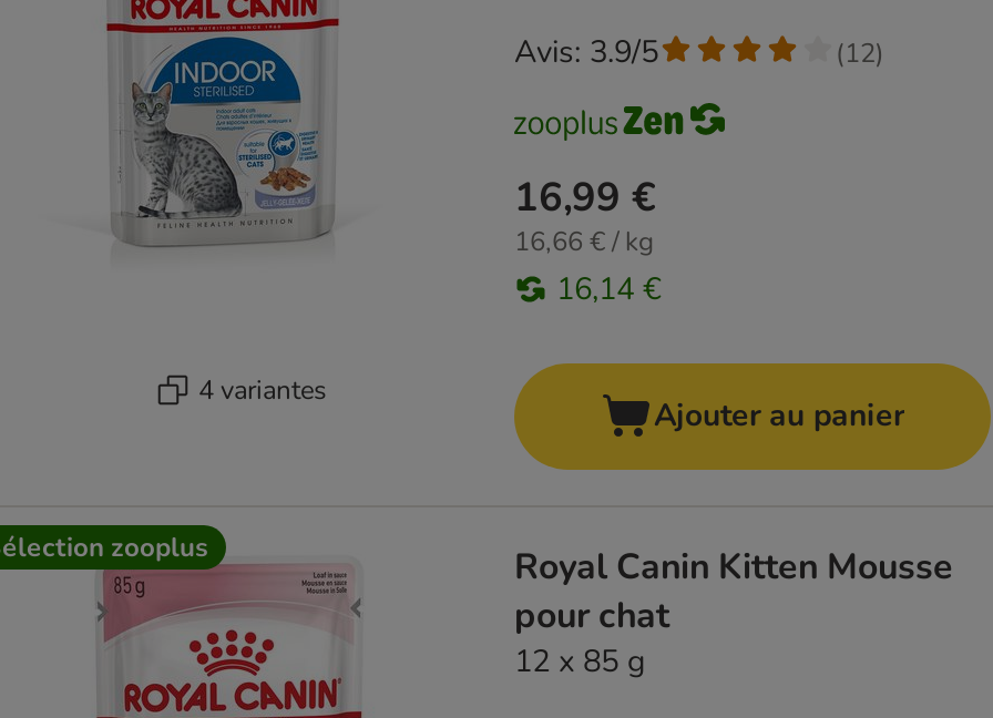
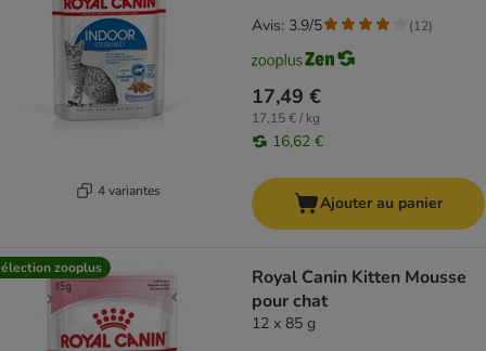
[514,171,656,224] 16,99 € -> [252,84,321,110] 17,49 €
[514,224,654,259] 16,66 € / kg -> [252,110,320,127] 17,15 € / kg
[556,268,661,310] 16,14 € -> [272,131,323,152] 16,62 €

